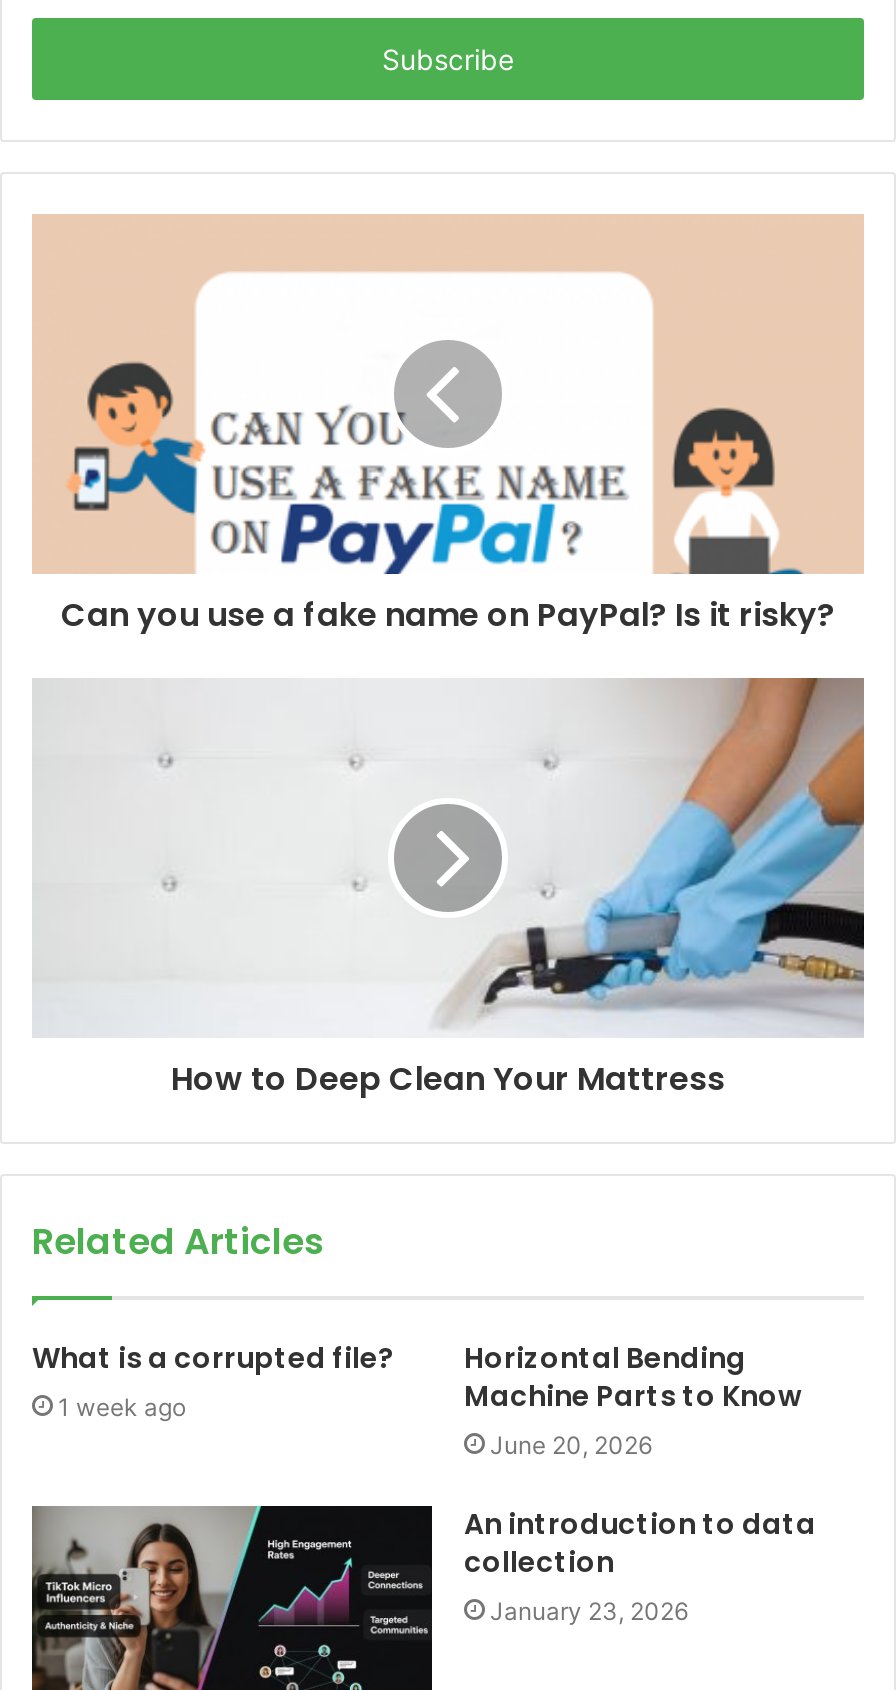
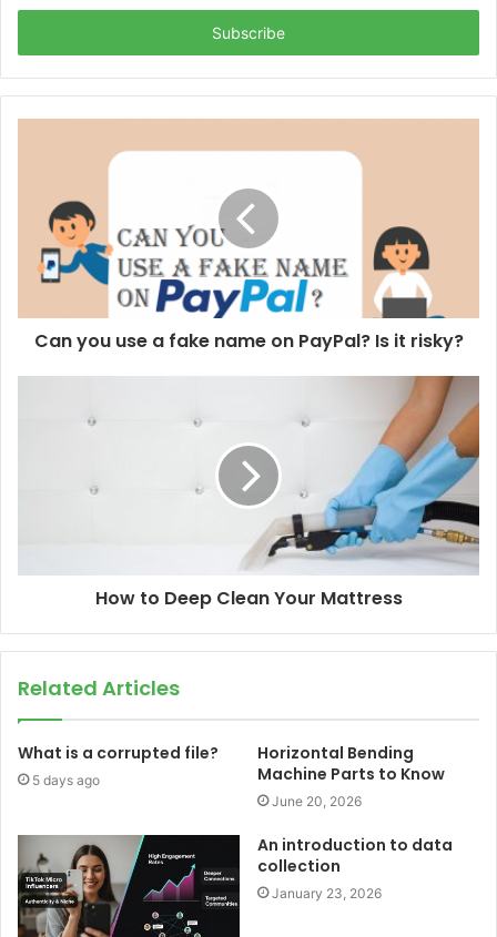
[58,1392,186,1422] 1 week ago -> [32,772,100,789] 5 days ago

